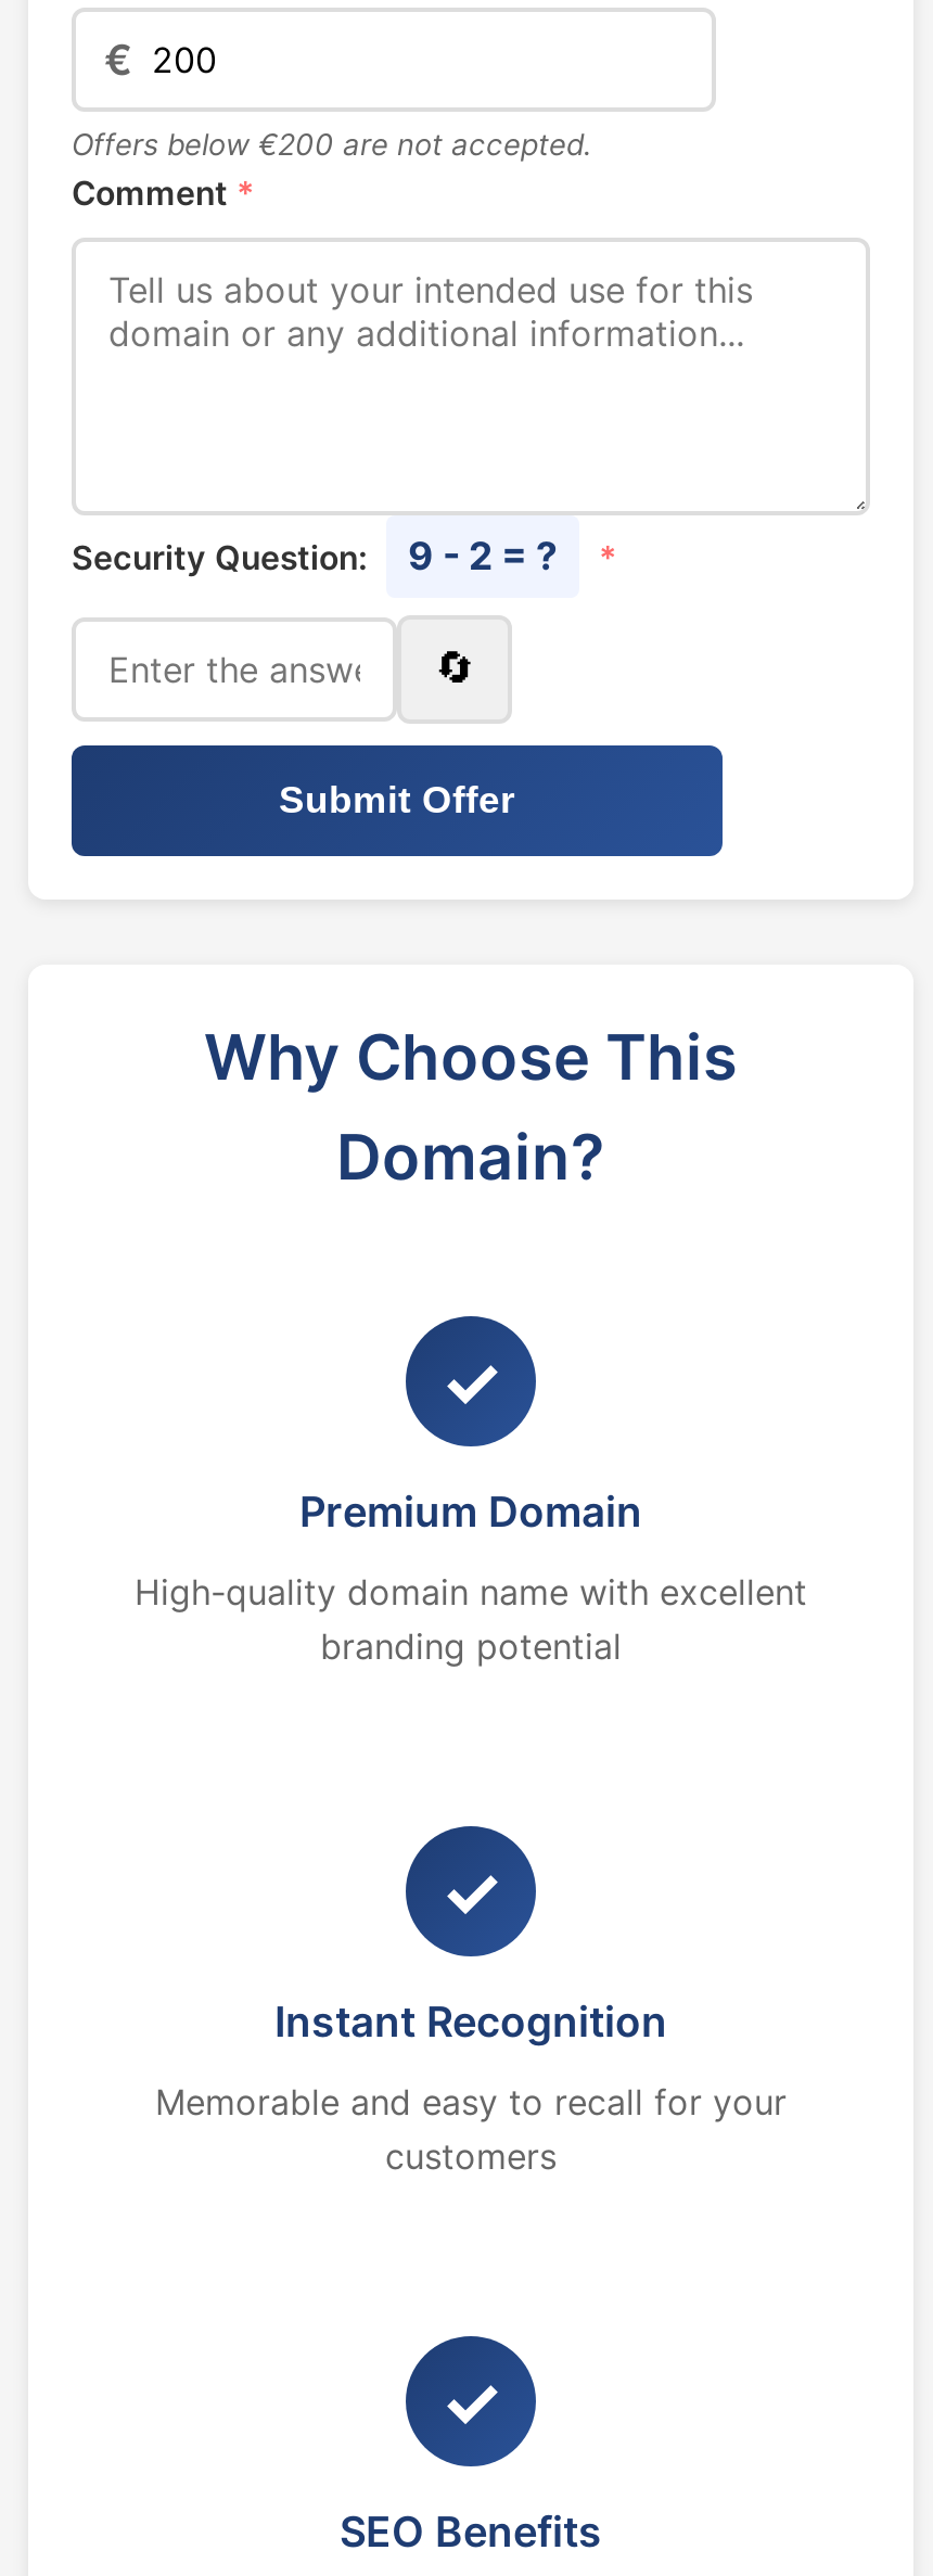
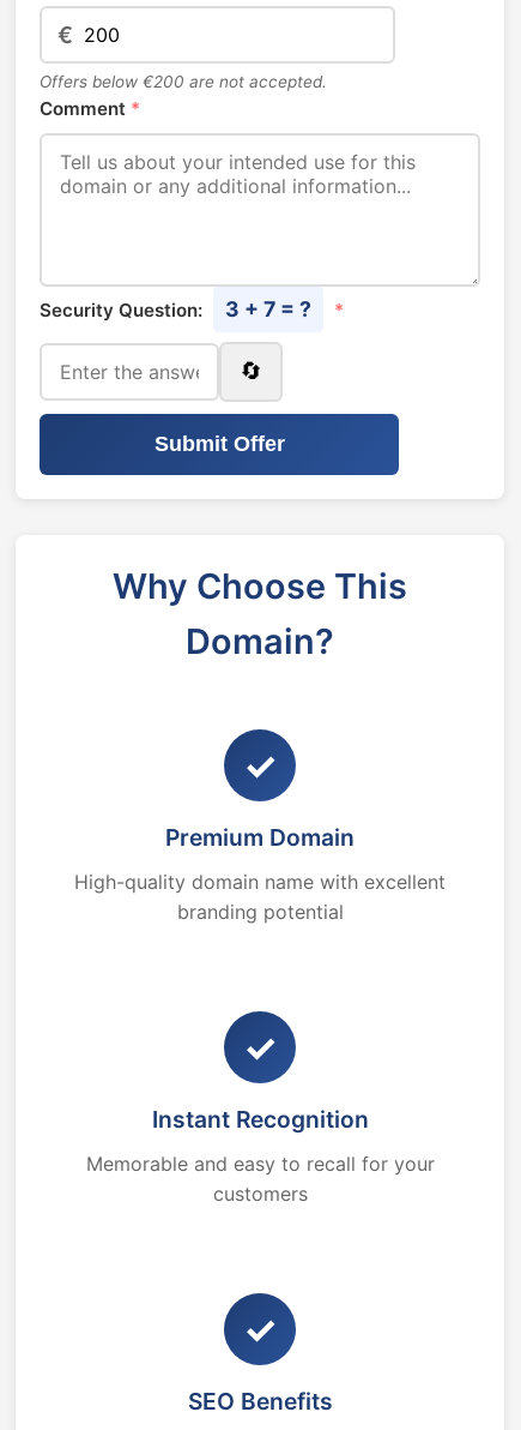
[408,533,558,578] 9 - 2 = ? -> [225,296,311,322] 3 + 7 = ?

